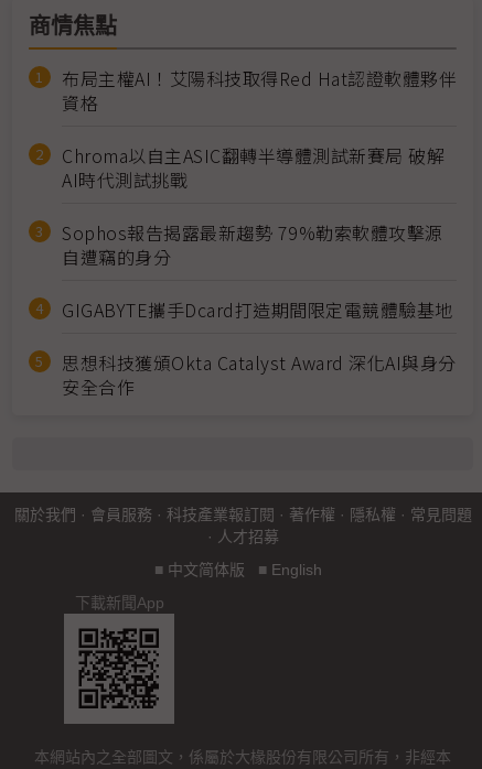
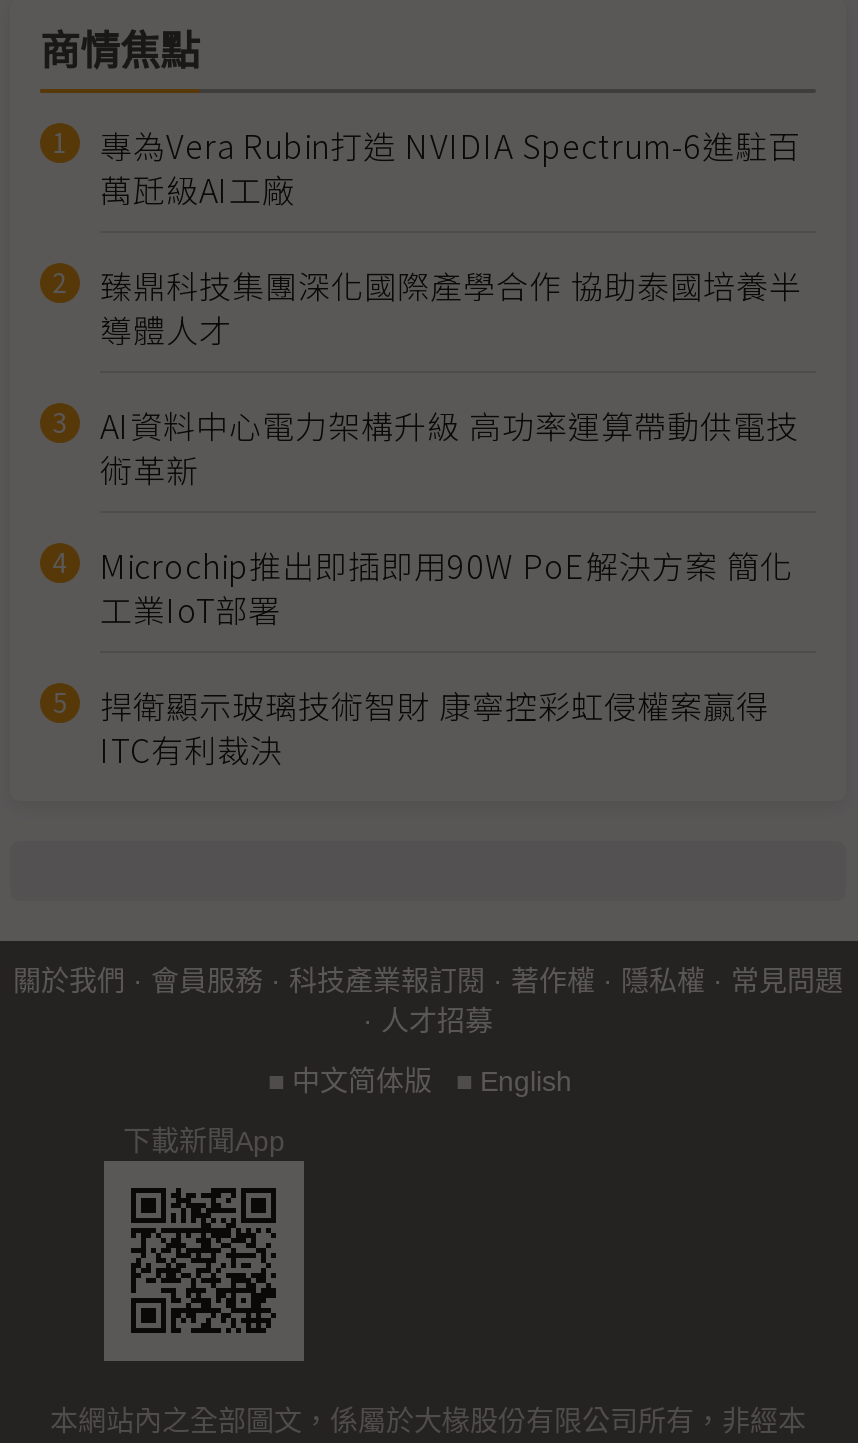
[62,65,457,116] 布局主權AI！艾陽科技取得Red Hat認證軟體夥伴 | 資格 -> [100,121,801,213] 專為Vera Rubin打造 NVIDIA Spectrum-6進駐百 | 萬瓩級AI工廠
[62,142,444,193] Chroma以自主ASIC翻轉半導體測試新賽局 破解 | AI時代測試挑戰 -> [100,261,802,353] 臻鼎科技集團深化國際產學合作 協助泰國培養半 | 導體人才
[62,219,443,270] Sophos報告揭露最新趨勢 79%勒索軟體攻擊源 | 自遭竊的身分 -> [100,401,799,493] AI資料中心電力架構升級 高功率運算帶動供電技 | 術革新
[62,297,453,323] GIGABYTE攜手Dcard打造期間限定電競體驗基地 -> [100,541,793,633] Microchip推出即插即用90W PoE解決方案 簡化 | 工業IoT部署
[62,349,456,400] 思想科技獲頒Okta Catalyst Award 深化AI與身分 | 安全合作 -> [100,681,769,773] 捍衛顯示玻璃技術智財 康寧控彩虹侵權案贏得 | ITC有利裁決

